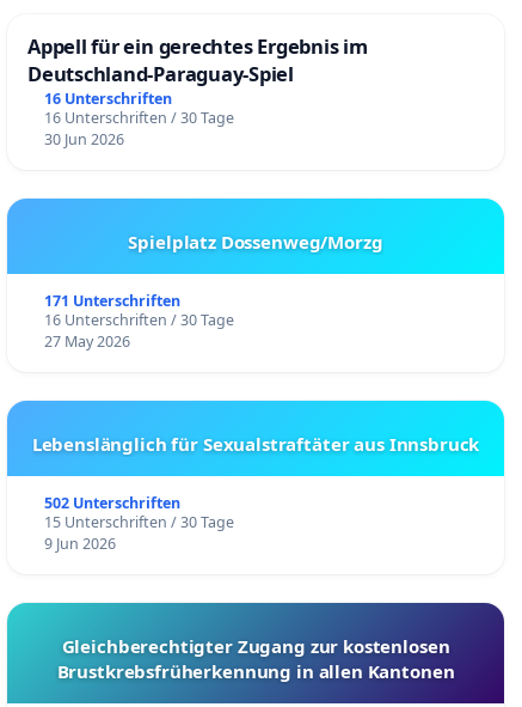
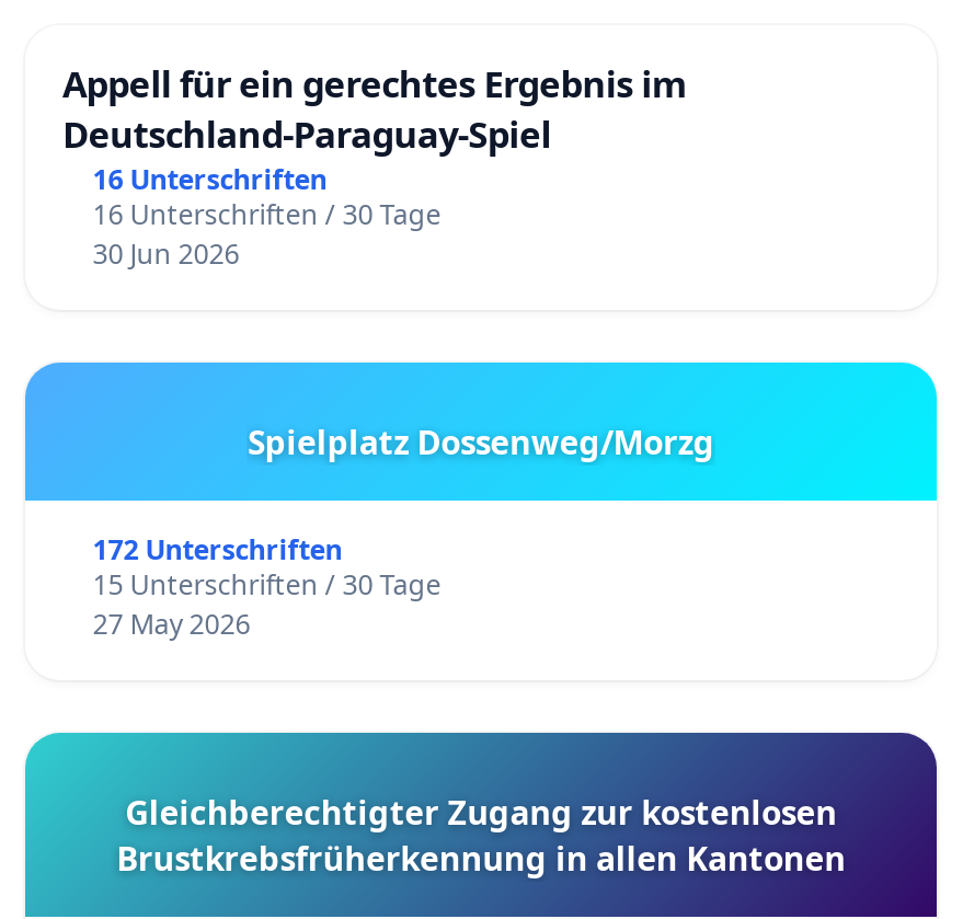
[44,290,180,310] 171 Unterschriften -> [93,530,342,567] 172 Unterschriften
[44,309,234,330] 16 Unterschriften / 30 Tage -> none
[32,431,479,553] Lebenslänglich für Sexualstraftäter aus Innsbruck | 502 Unterschriften | 9 Jun 2026 -> none
moved [44,511,234,532] -> [93,565,441,602]: 15 Unterschriften / 30 Tage

